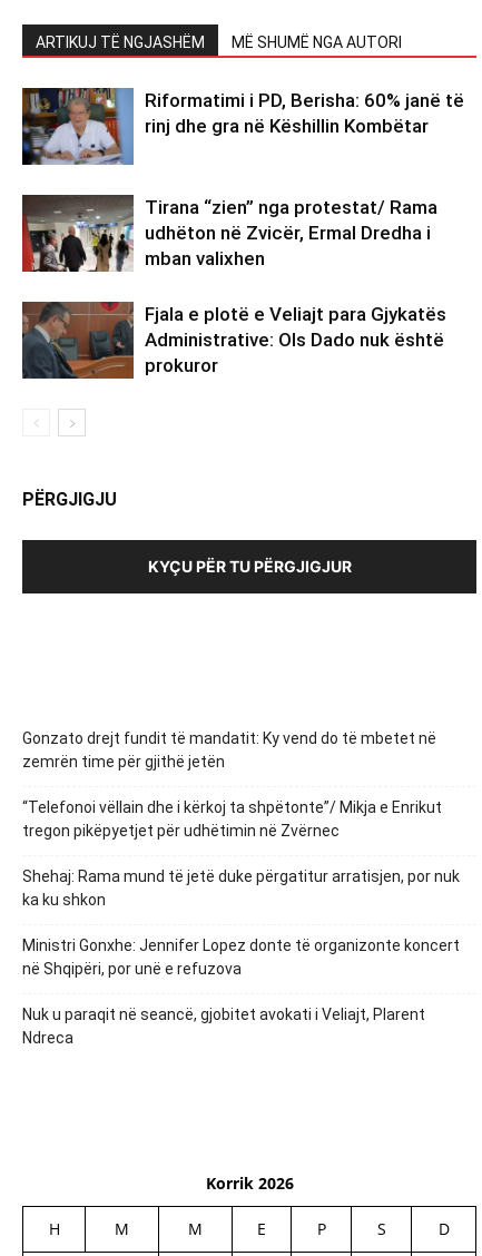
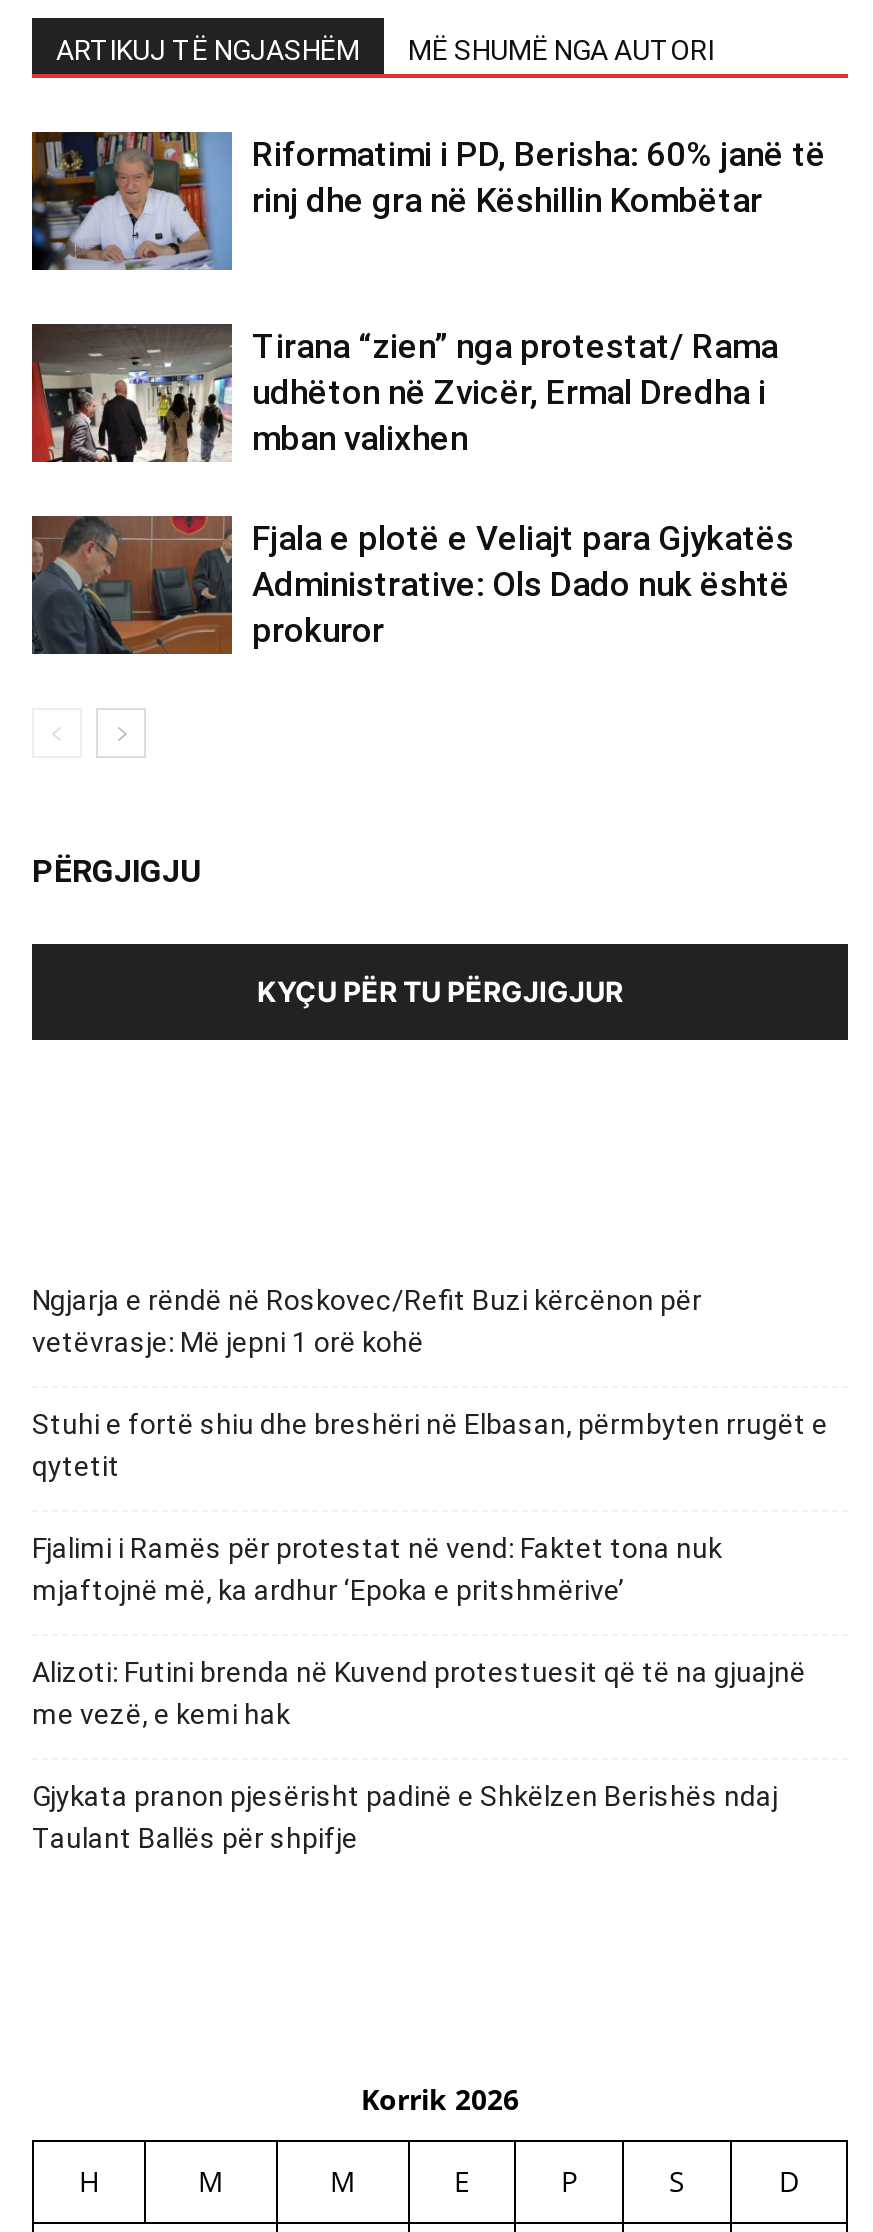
[22,729,436,771] Gonzato drejt fundit të mandatit: Ky vend do të mbetet në | zemrën time për gjithë jetën -> [32,1284,702,1358] Ngjarja e rëndë në Roskovec/Refit Buzi kërcënon për | vetëvrasje: Më jepni 1 orë kohë
[22,798,442,840] “Telefonoi vëllain dhe i kërkoj ta shpëtonte”/ Mikja e Enrikut | tregon pikëpyetjet për udhëtimin në Zvërnec -> [32,1408,828,1482] Stuhi e fortë shiu dhe breshëri në Elbasan, përmbyten rrugët e | qytetit
[22,867,460,909] Shehaj: Rama mund të jetë duke përgatitur arratisjen, por nuk | ka ku shkon -> [32,1532,722,1606] Fjalimi i Ramës për protestat në vend: Faktet tona nuk | mjaftojnë më, ka ardhur ‘Epoka e pritshmërive’
[22,936,460,978] Ministri Gonxhe: Jennifer Lopez donte të organizonte koncert | në Shqipëri, por unë e refuzova -> [32,1656,806,1730] Alizoti: Futini brenda në Kuvend protestuesit që të na gjuajnë | me vezë, e kemi hak
[22,1005,425,1047] Nuk u paraqit në seancë, gjobitet avokati i Veliajt, Plarent | Ndreca -> [32,1780,778,1854] Gjykata pranon pjesërisht padinë e Shkëlzen Berishës ndaj | Taulant Ballës për shpifje

